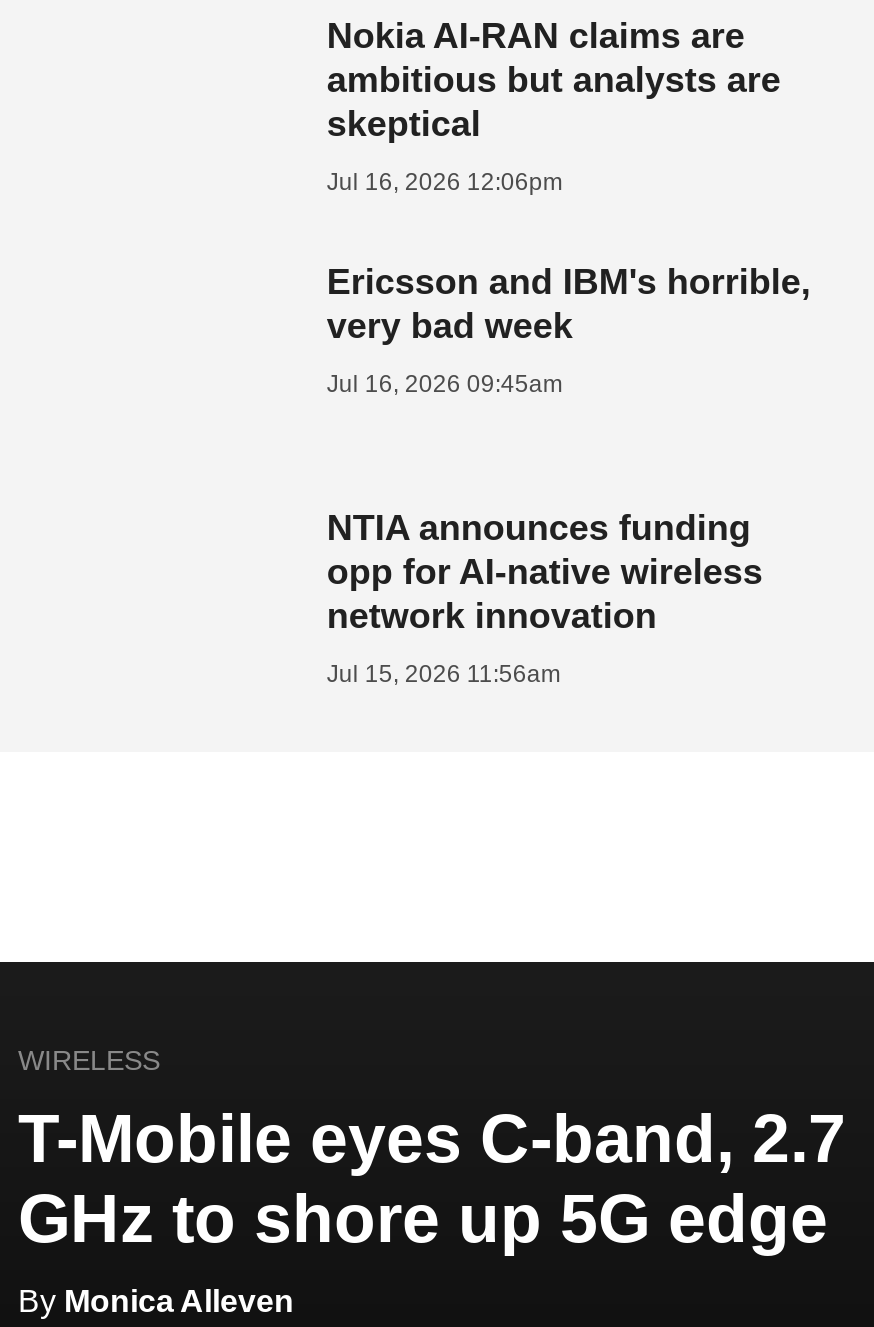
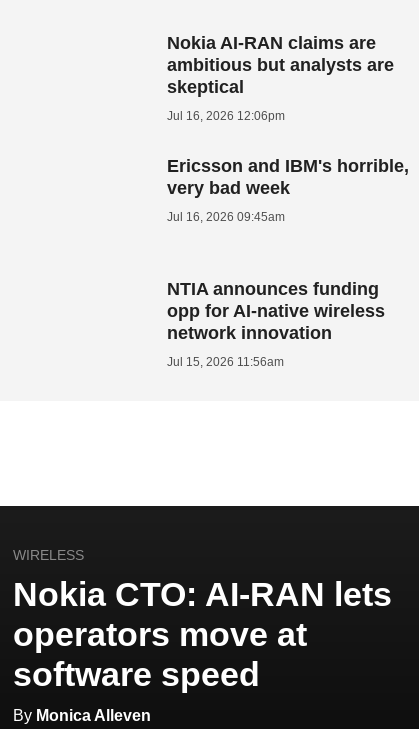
[18,1099,846,1255] T-Mobile eyes C-band, 2.7 | GHz to shore up 5G edge -> [13,575,392,693] Nokia CTO: AI-RAN lets | operators move at | software speed

